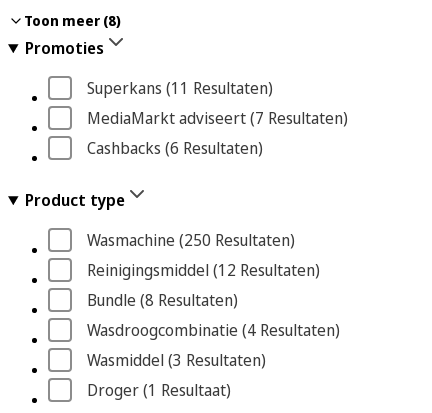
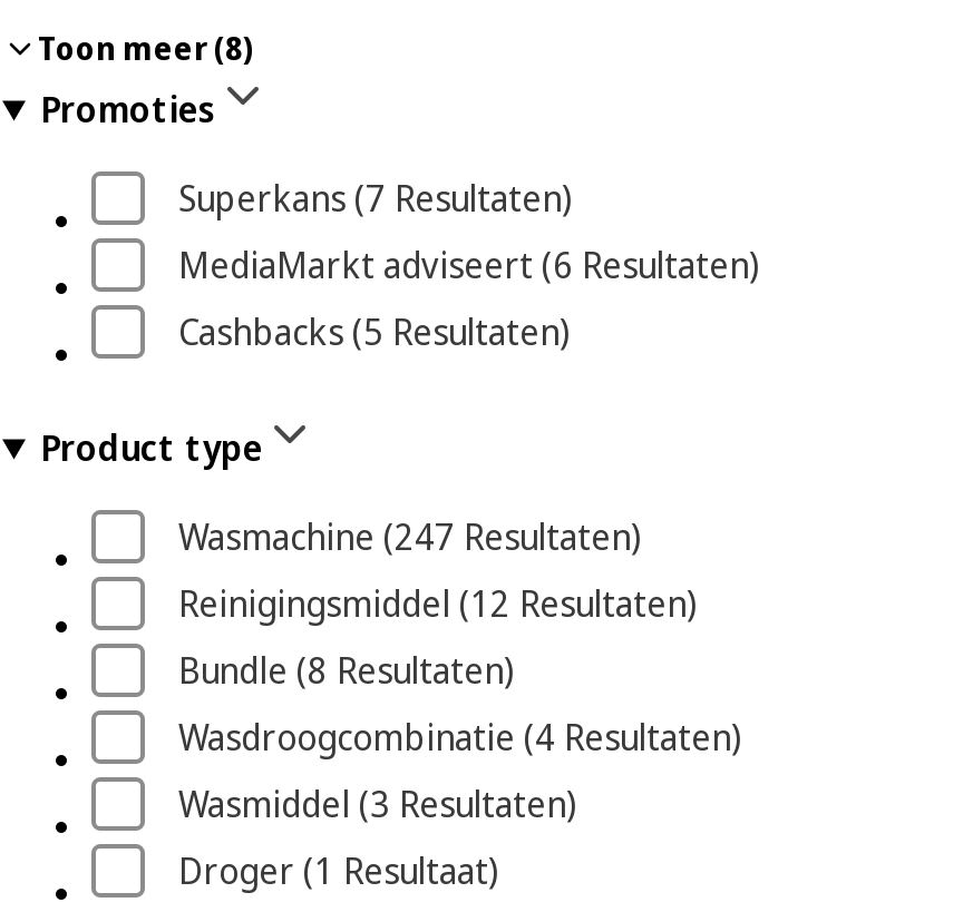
[87,77,273,99] Superkans (11 Resultaten) -> [178,174,573,223] Superkans (7 Resultaten)
[87,107,348,129] MediaMarkt adviseert (7 Resultaten) -> [178,241,760,290] MediaMarkt adviseert (6 Resultaten)
[87,137,263,159] Cashbacks (6 Resultaten) -> [178,307,571,356] Cashbacks (5 Resultaten)
[87,229,295,251] Wasmachine (250 Resultaten) -> [178,512,642,561] Wasmachine (247 Resultaten)

